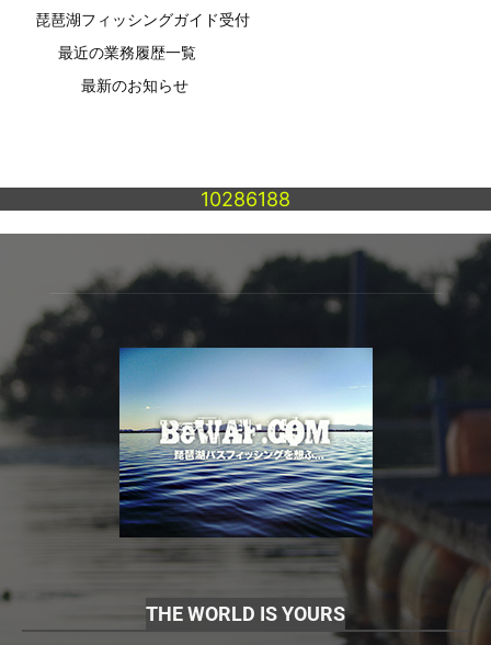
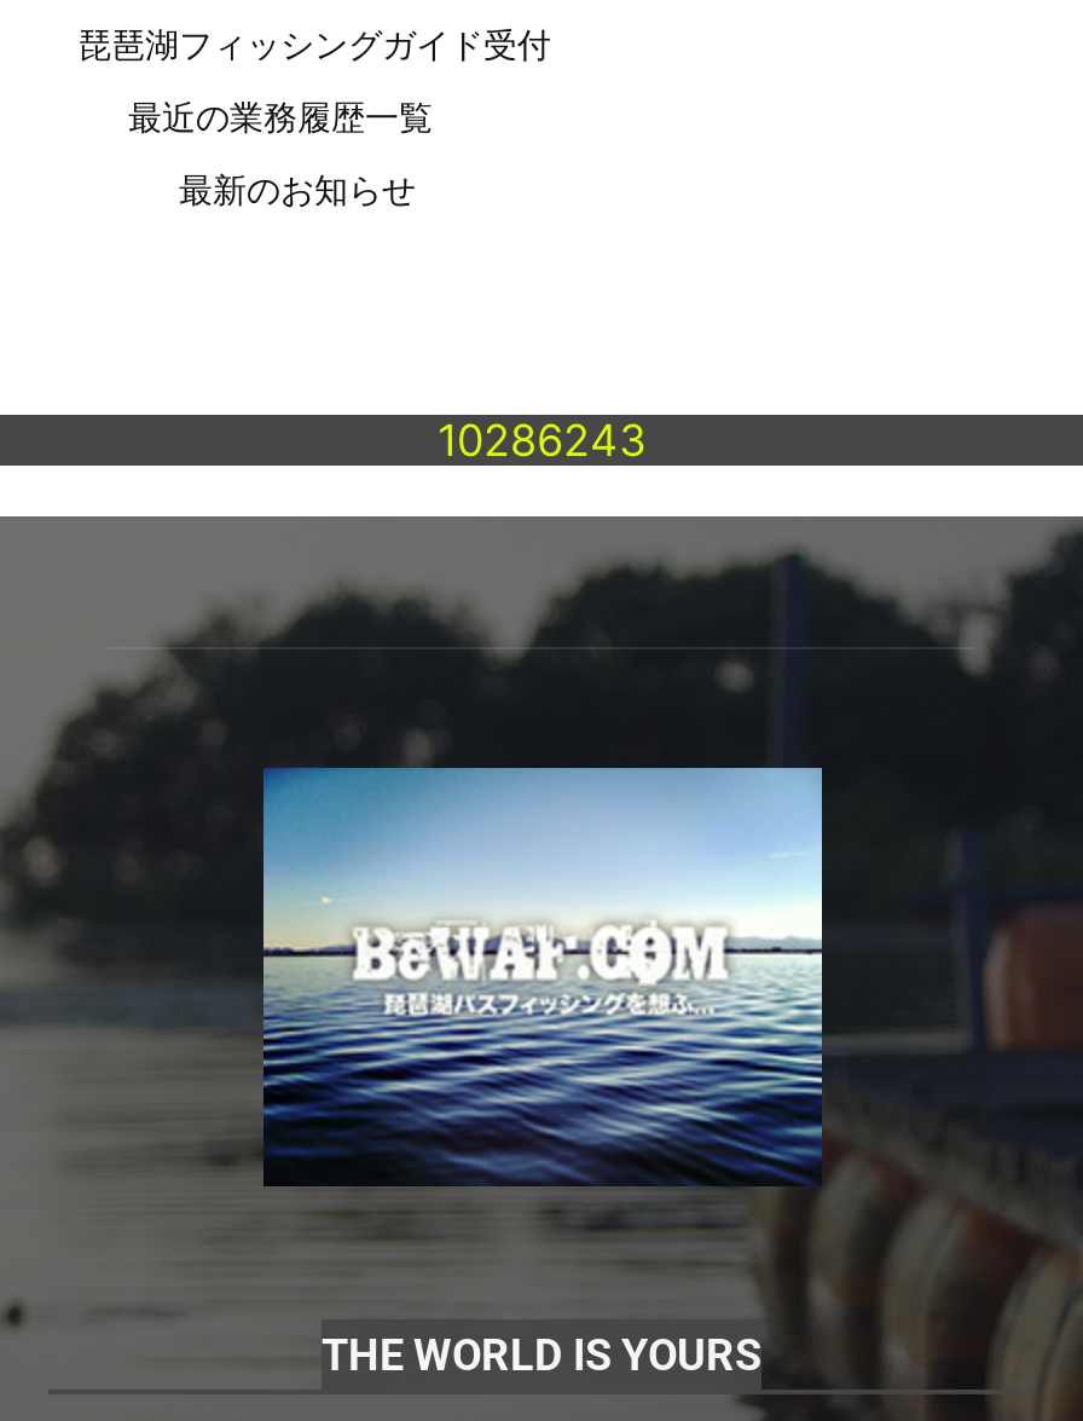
[201,188,290,211] 10286188 -> [438,413,645,464] 10286243

